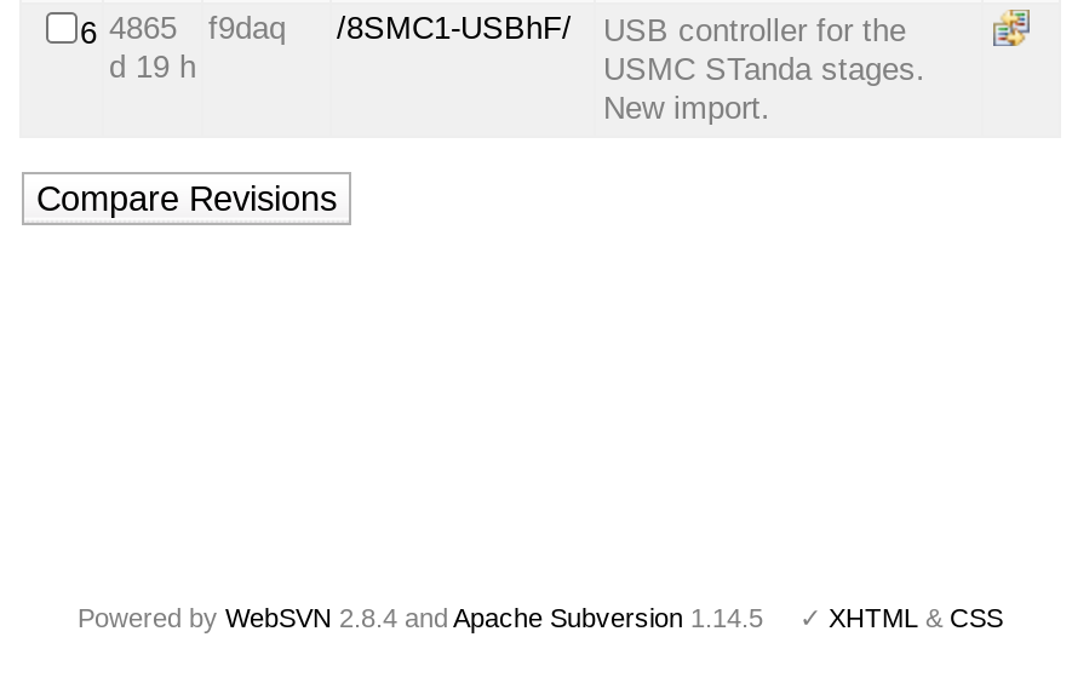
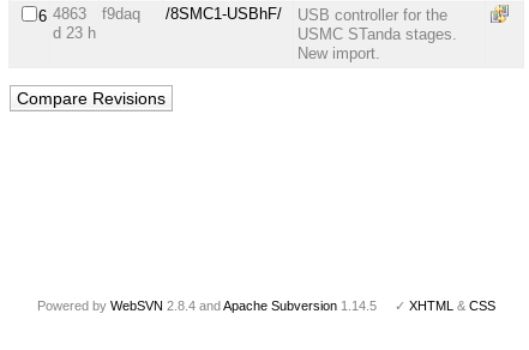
[80,10,906,51] 6 4865 f9daq /8SMC1-USBhF/ USB controller for the -> [38,5,447,25] 6 4863 f9daq /8SMC1-USBhF/ USB controller for the
[109,49,196,85] d 19 h -> [53,24,96,42] d 23 h

